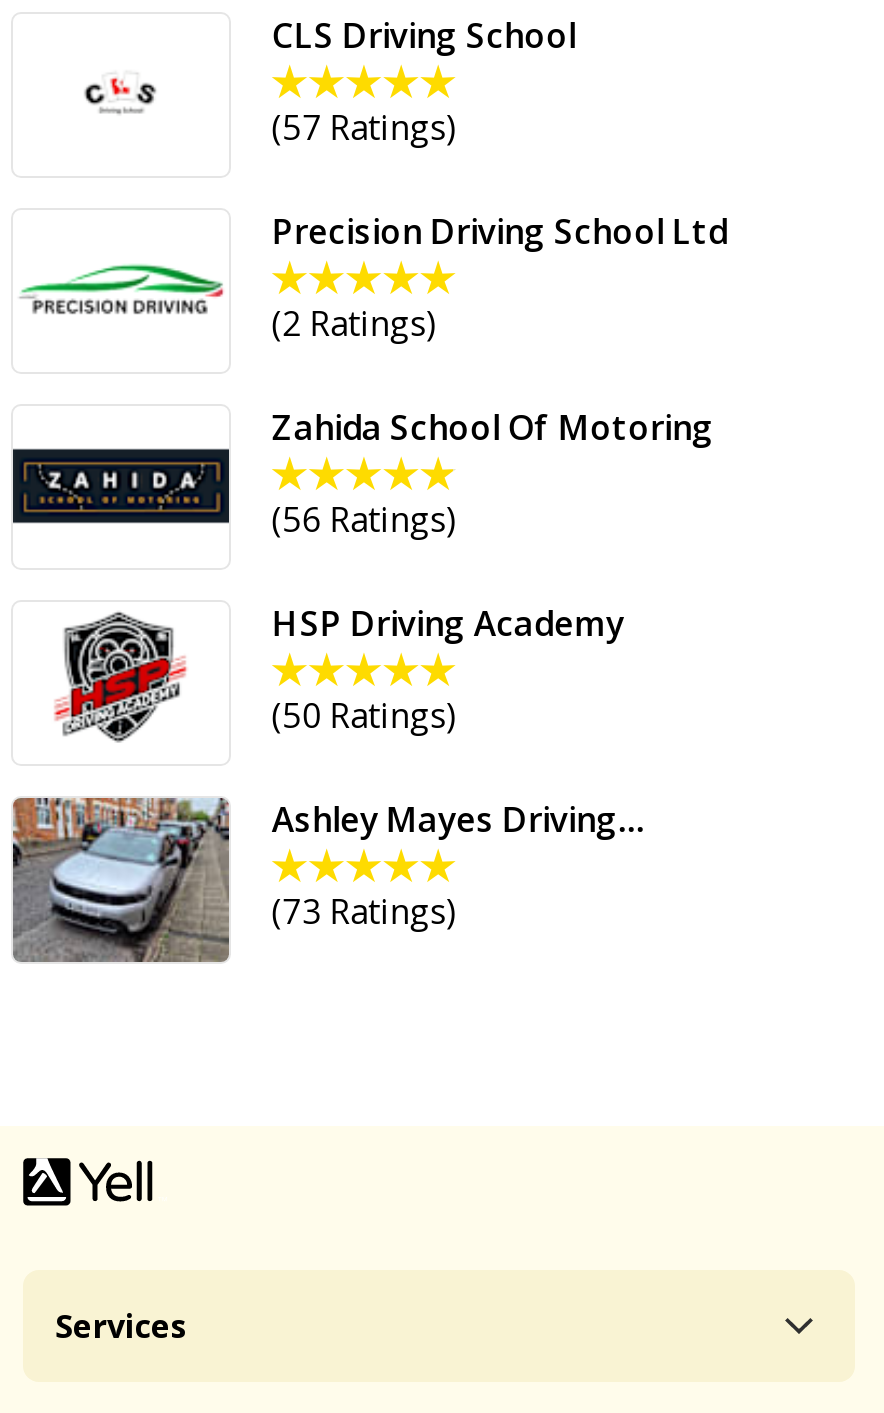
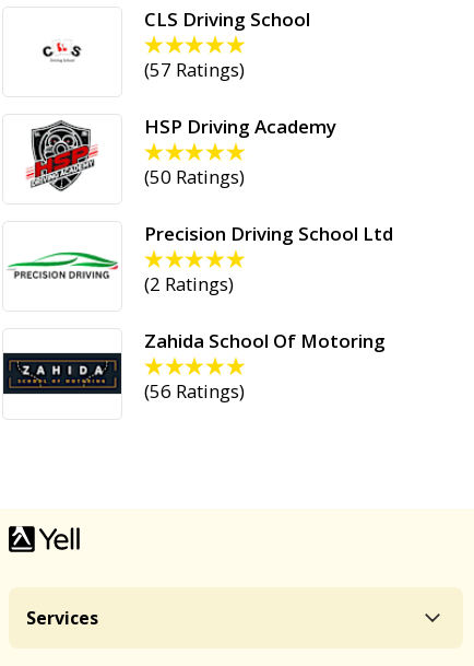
moved [272,208,728,542] -> [144,221,394,404]: Precision Driving School Ltd | (2 Ratings) | Zahida School Of Motoring | (56 Ratings)
moved [272,601,624,739] -> [144,114,337,189]: HSP Driving Academy | (50 Ratings)
[11,796,646,964] [image] | Ashley Mayes Driving… | (73 Ratings) -> none

